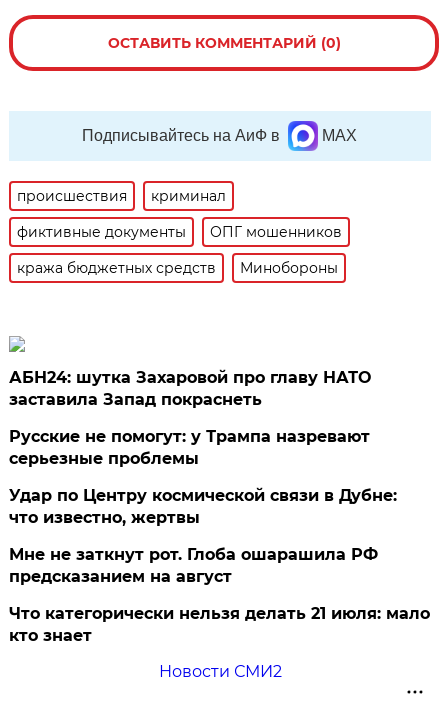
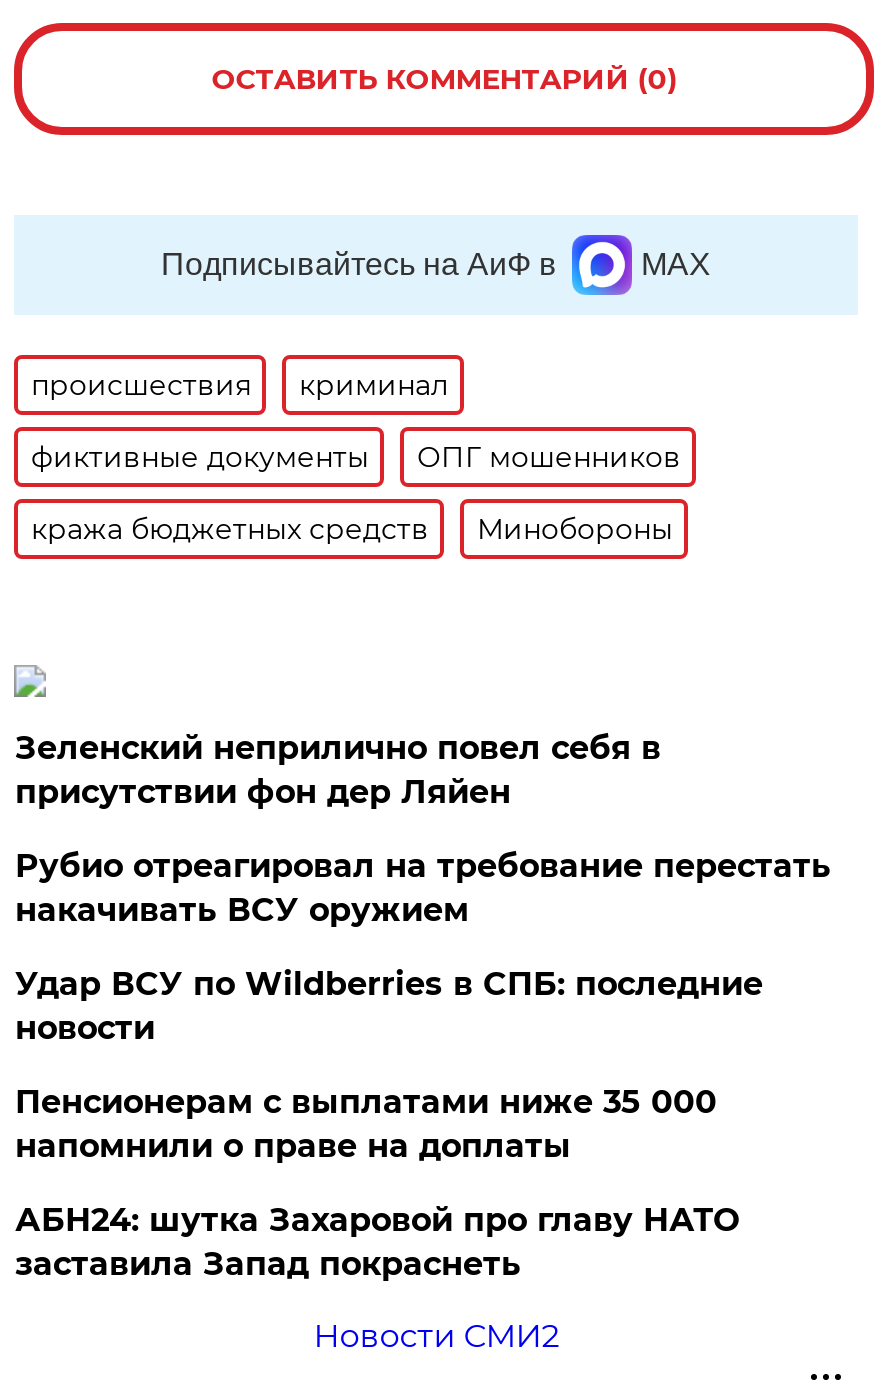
none -> [15,729,831,1165] Зеленский неприлично повел cебя в | присутствии фон дер Ляйен | Рубио отреагировал на требование перестать | накачивать ВСУ оружием | Удар ВСУ по Wildberries в СПБ: последние | новости | Пенсионерам с выплатами ниже 35 000 | напомнили о праве на доплаты
moved [9,368,371,409] -> [15,1201,739,1283]: АБН24: шутка Захаровой про главу НАТО | заставила Запад покраснеть
[9,427,430,645] Русские не помогут: у Трампа назревают | серьезные проблемы | Удар по Центру космической связи в Дубне: | что известно, жертвы | Мне не заткнут рот. Глоба ошарашила РФ | предсказанием на август | Что категорически нельзя делать 21 июля: мало | кто знает -> none

